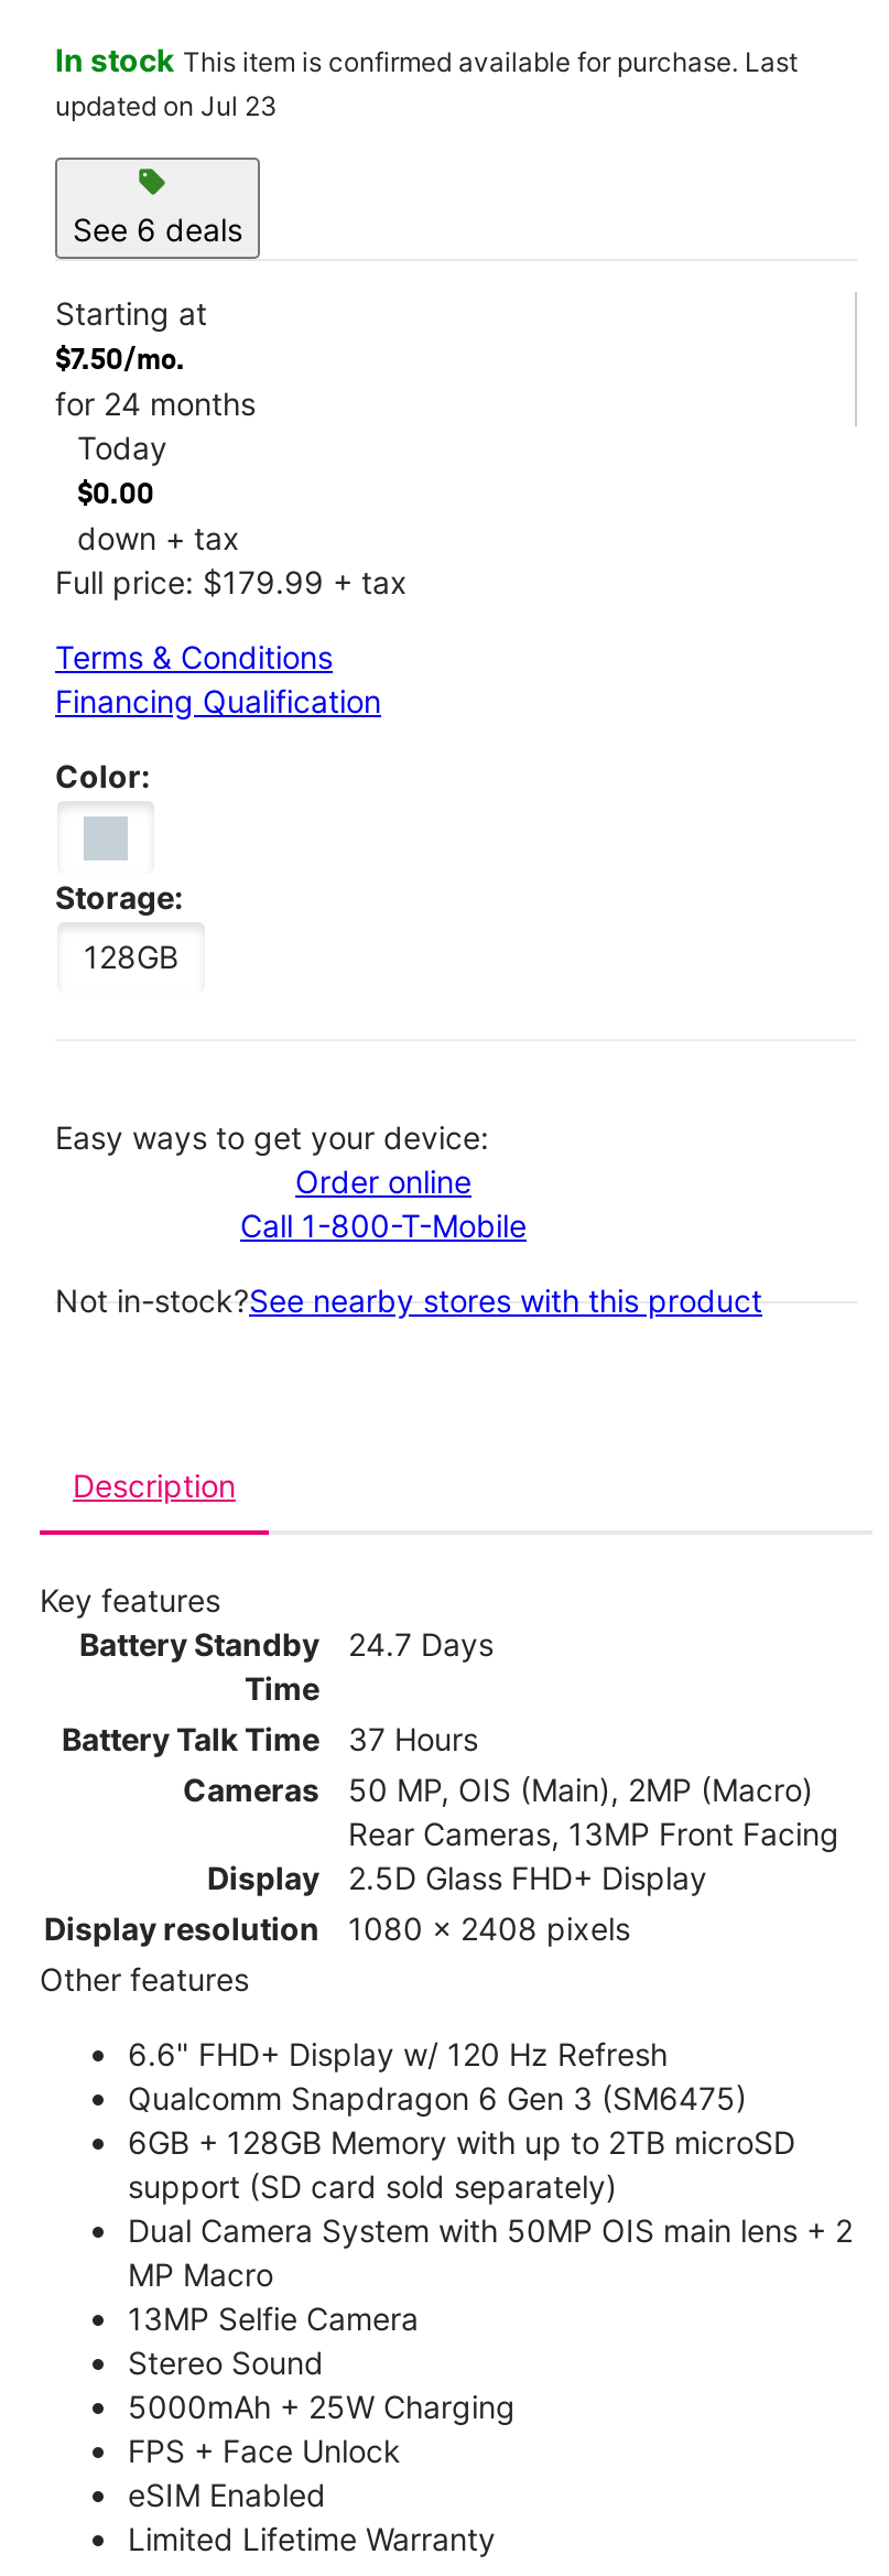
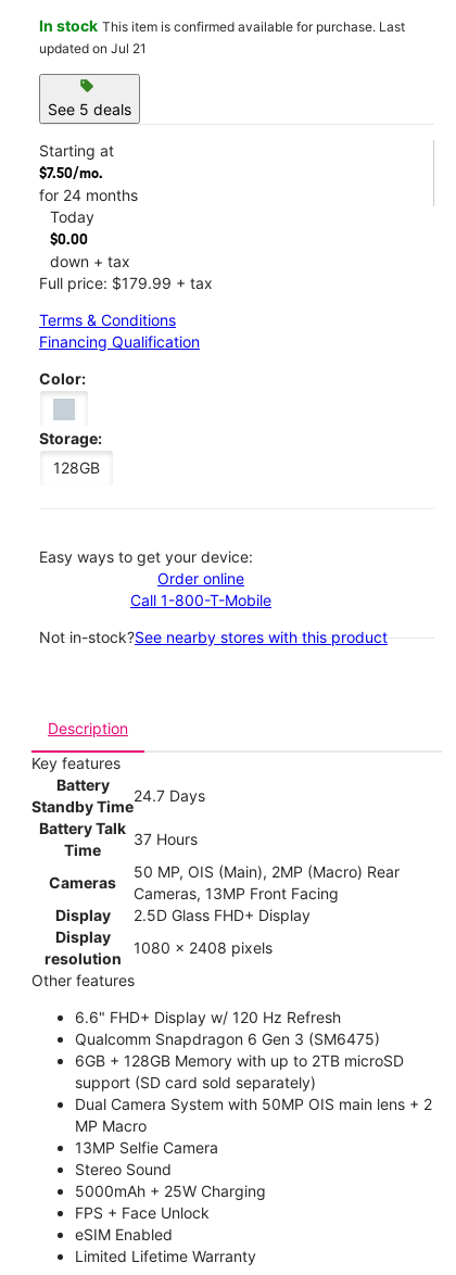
[55,89,278,122] updated on Jul 23 -> [39,40,147,56] updated on Jul 21
[73,210,242,248] See 6 deals -> [48,100,131,118] See 5 deals
moved [40,1581,220,1619] -> [31,754,121,772]: Key features

